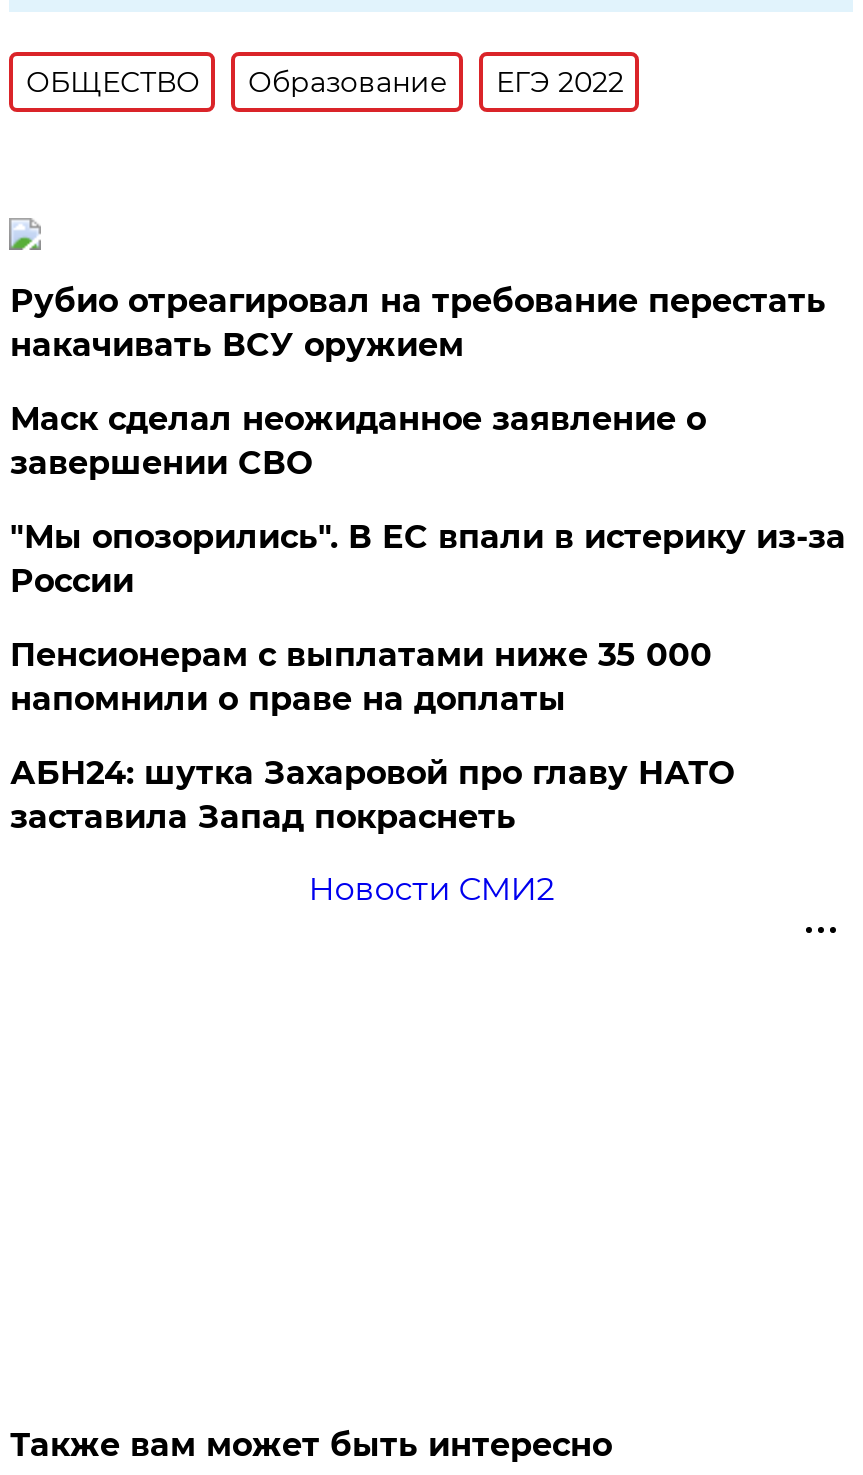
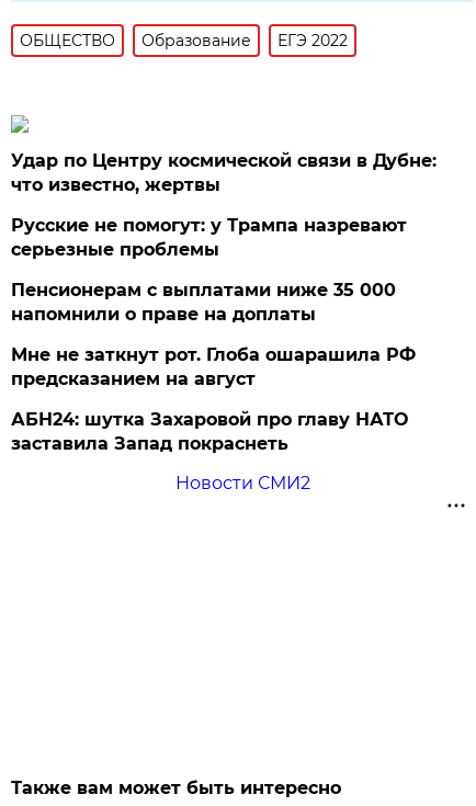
[10,282,846,600] Рубио отреагировал на требование перестать | накачивать ВСУ оружием | Маск сделал неожиданное заявление о | завершении СВО | "Мы опозорились". В ЕС впали в истерику из-за | России -> [11,150,437,260] Удар по Центру космической связи в Дубне: | что известно, жертвы | Русские не помогут: у Трампа назревают | серьезные проблемы
moved [10,636,712,718] -> [11,280,396,325]: Пенсионерам с выплатами ниже 35 000 | напомнили о праве на доплаты
none -> [11,344,416,389] Мне не заткнут рот. Глоба ошарашила РФ | предсказанием на август

